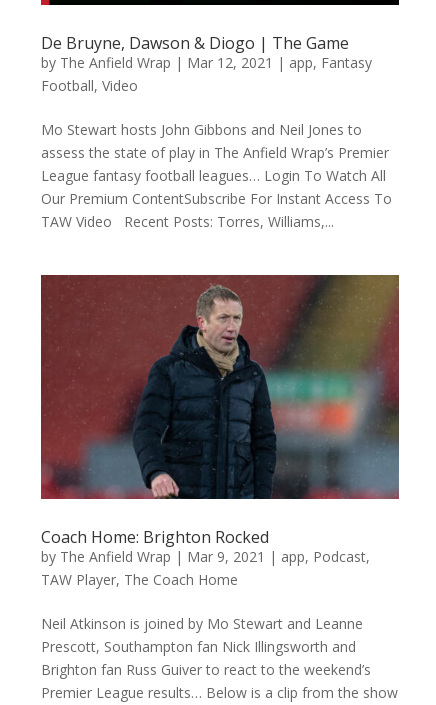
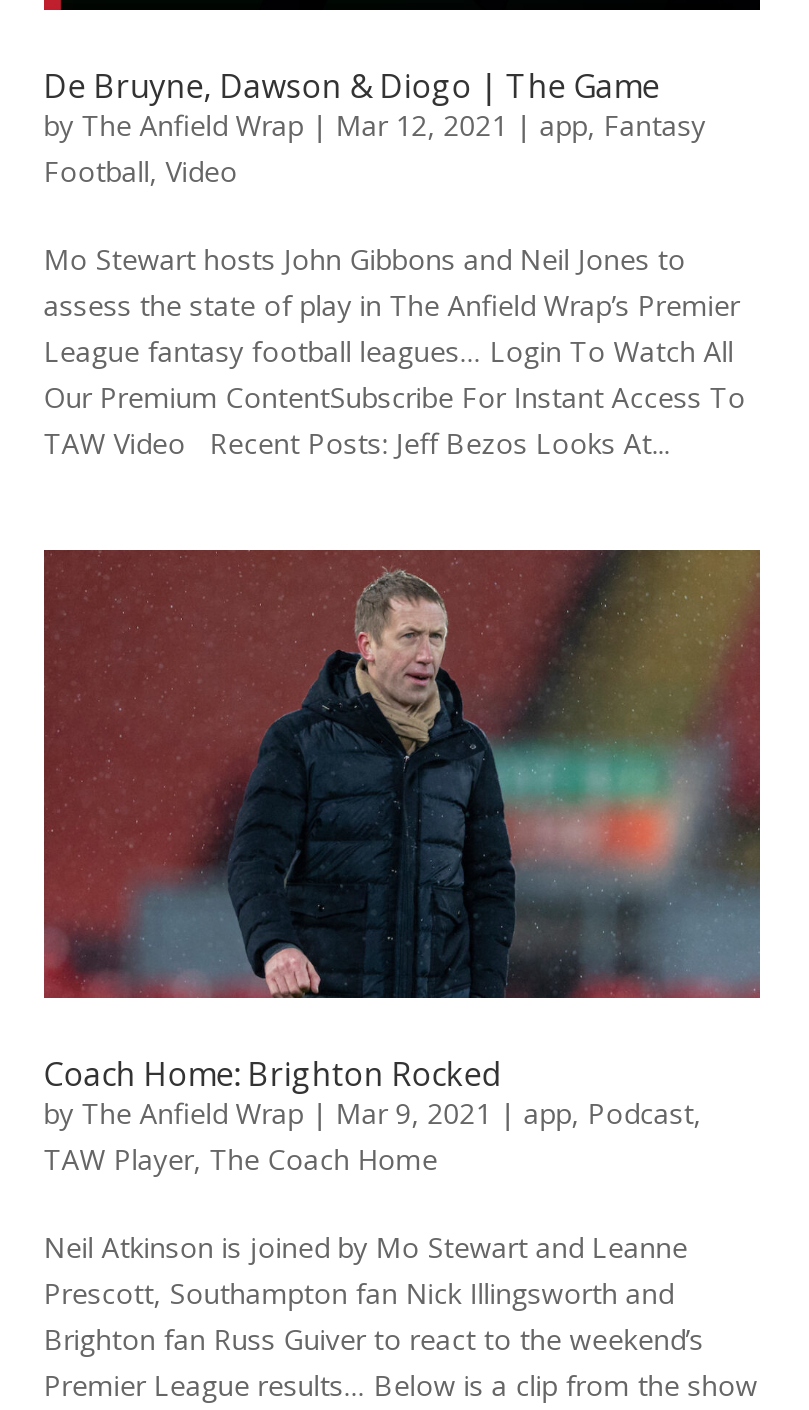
[41,212,334,231] TAW Video Recent Posts: Torres, Williams,... -> [44,425,670,463] TAW Video Recent Posts: Jeff Bezos Looks At...

